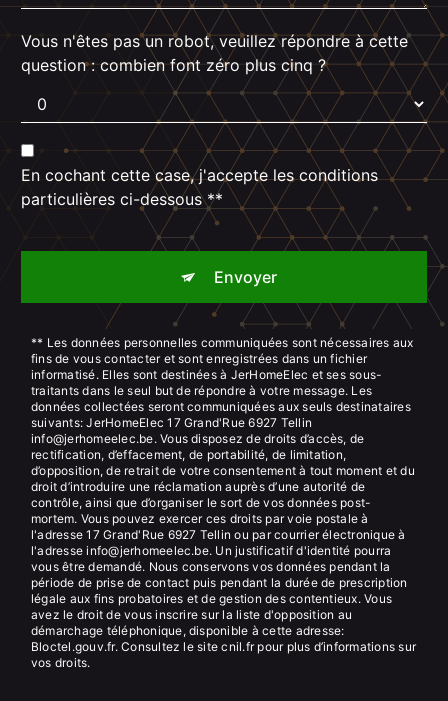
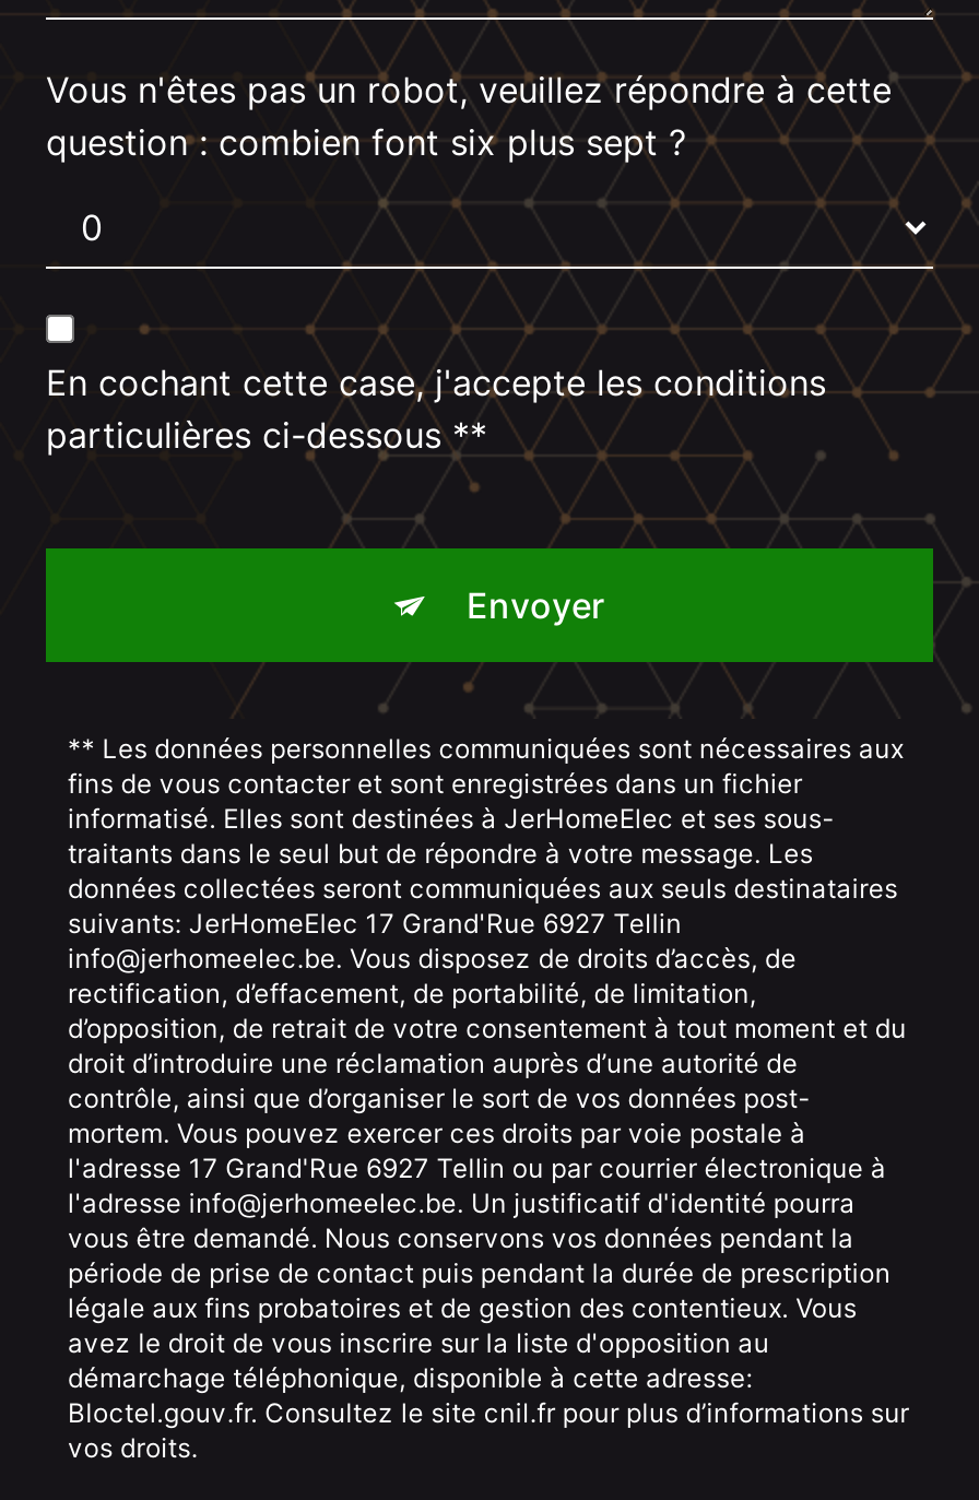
[21,55,326,75] question : combien font zéro plus cinq ? -> [46,121,686,164] question : combien font six plus sept ?

